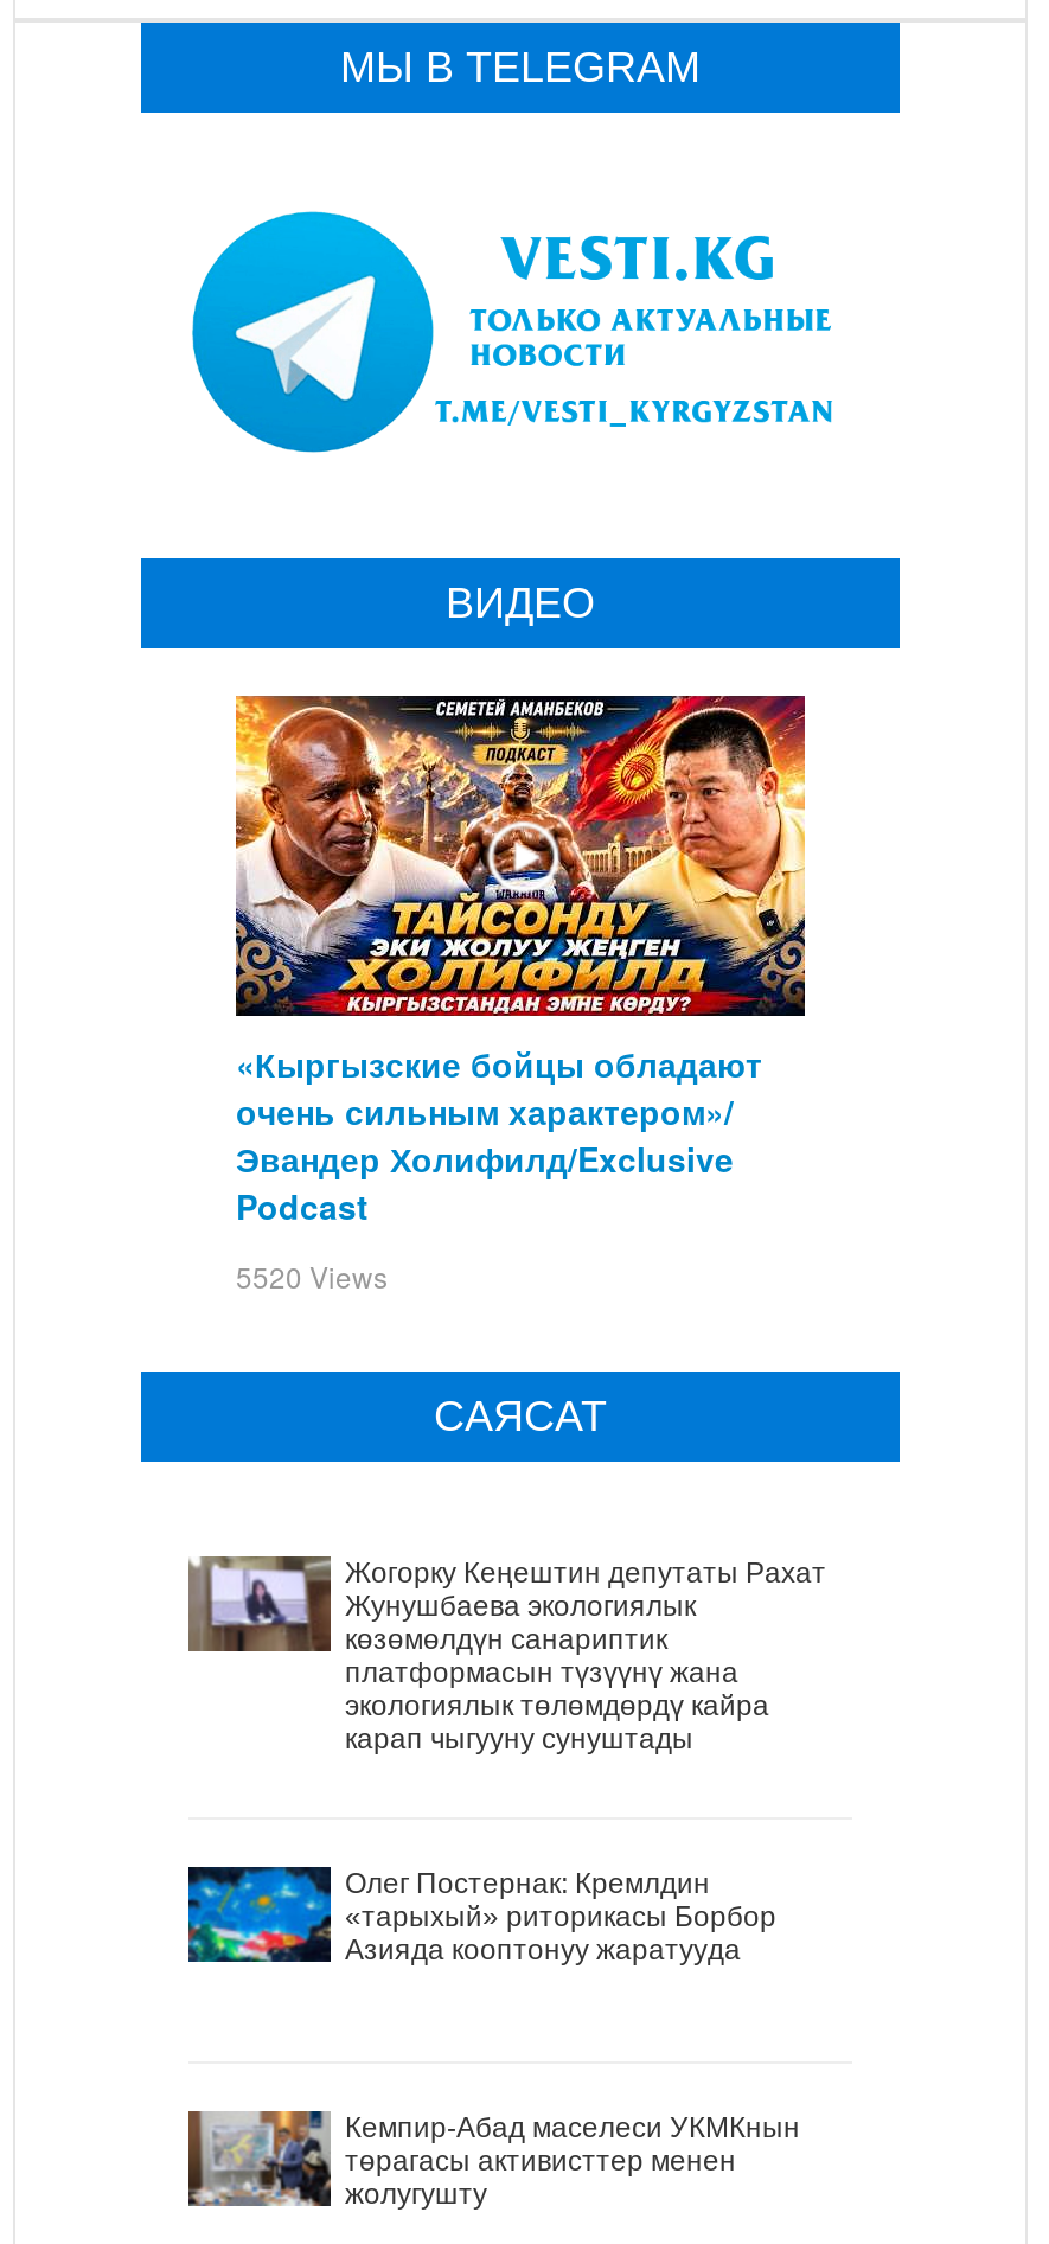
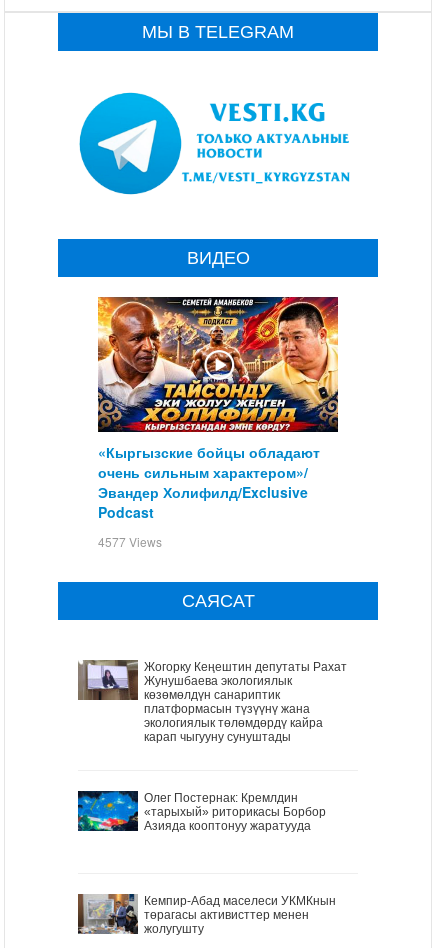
[236,1255,388,1295] 5520 Views -> [98,533,162,550] 4577 Views

